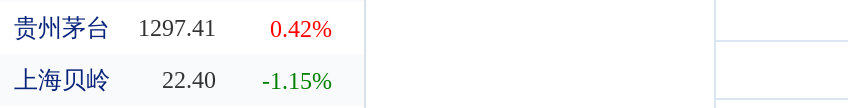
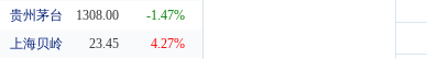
[138,14,216,42] 1297.41 -> [76,8,119,23] 1308.00
[270,14,332,42] 0.42% -> [146,8,185,23] -1.47%
[162,66,216,94] 22.40 -> [89,36,119,51] 23.45
[262,66,332,94] -1.15% -> [151,36,185,52] 4.27%

